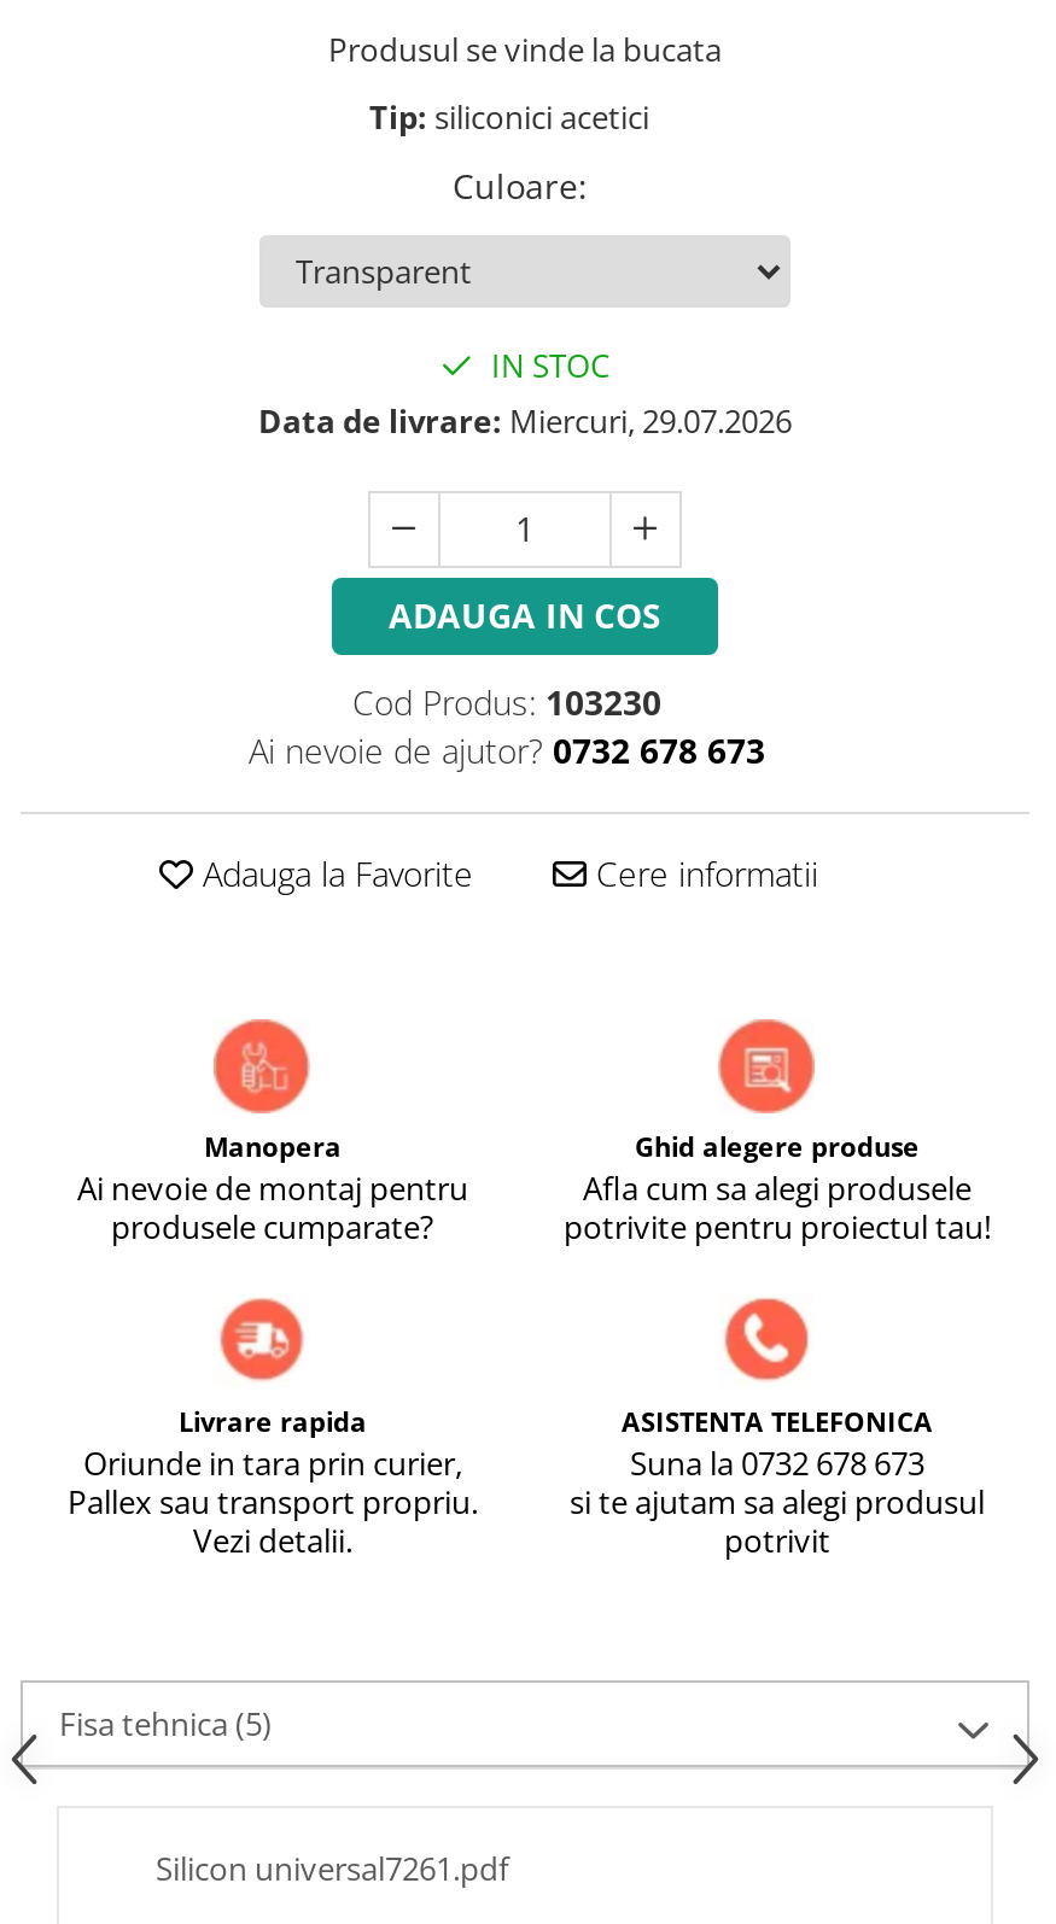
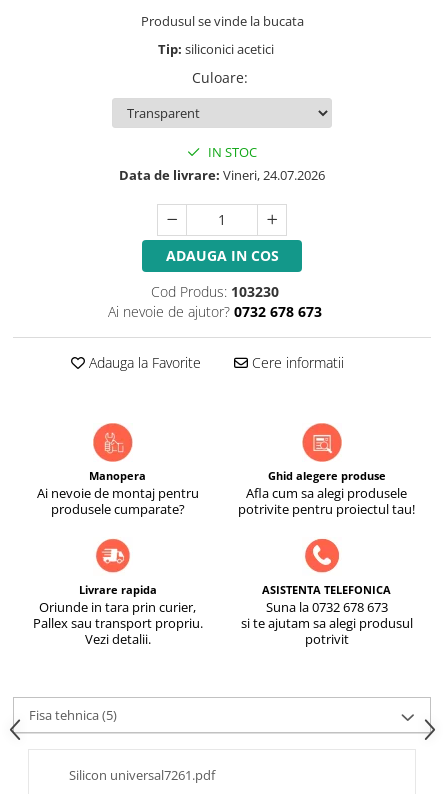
[258,399,792,442] Data de livrare: Miercuri, 29.07.2026 -> [119,166,325,184] Data de livrare: Vineri, 24.07.2026

